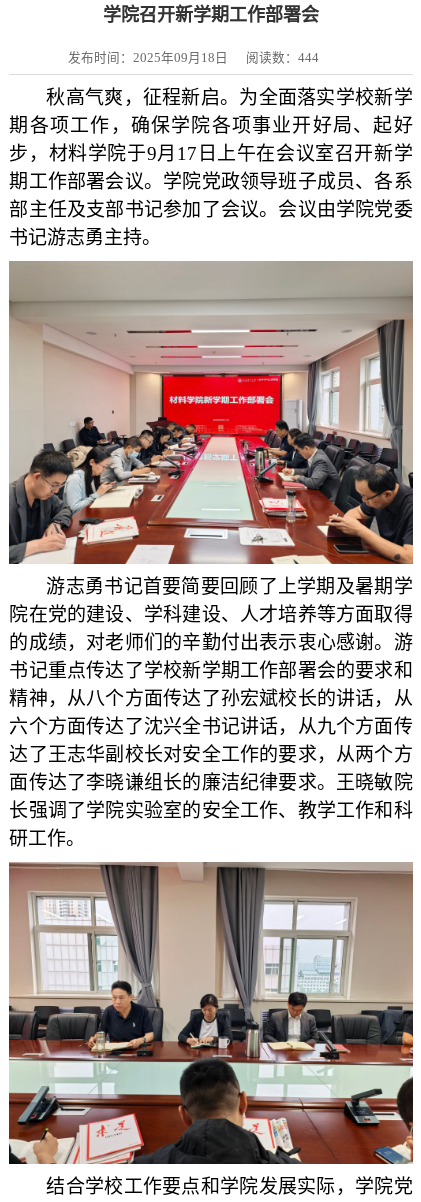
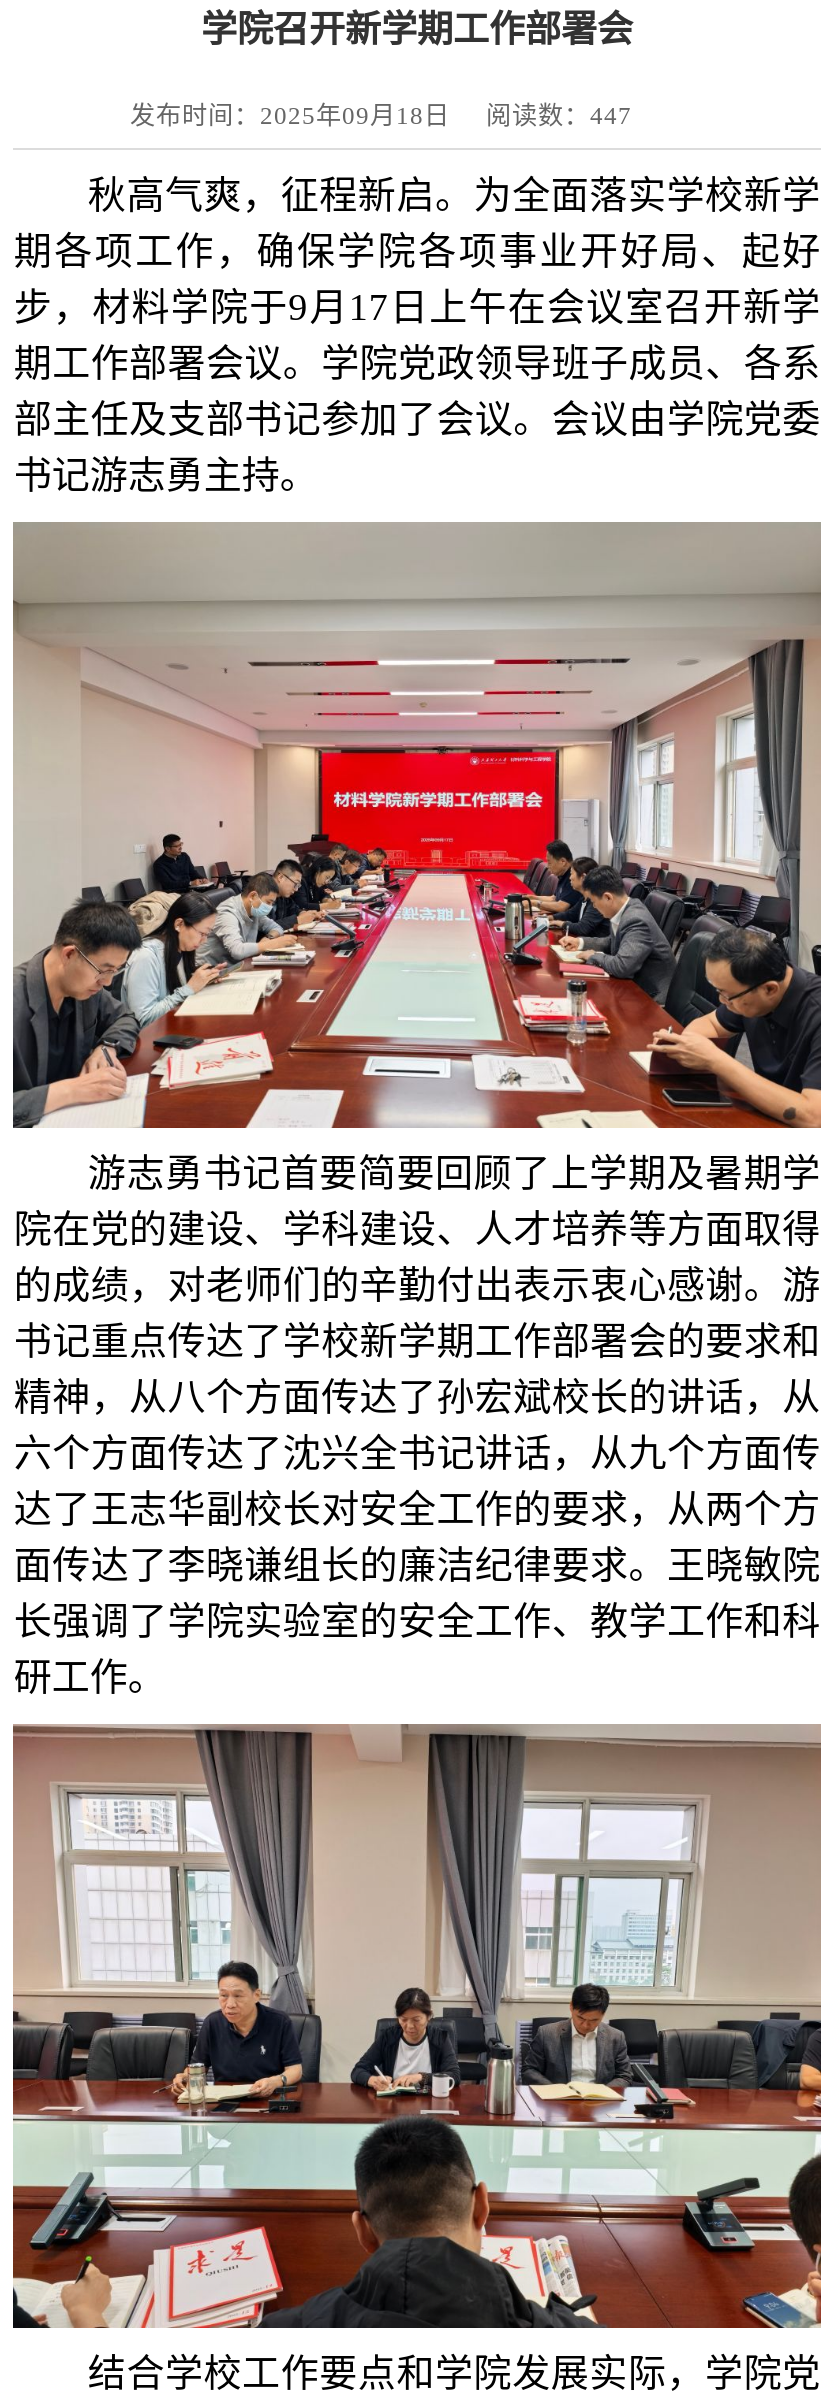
[67,51,318,65] 发布时间：2025年09月18日 阅读数：444 -> [130,102,632,130] 发布时间：2025年09月18日 阅读数：447

